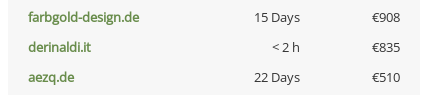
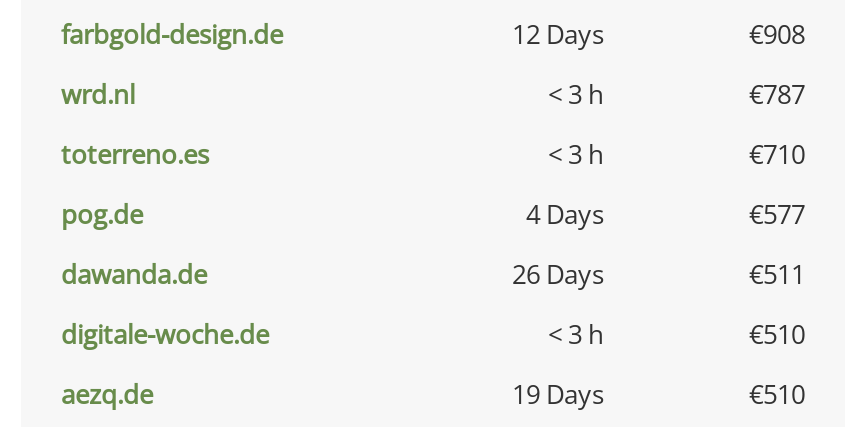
[253,8,299,26] 15 Days -> [512,16,604,52] 12 Days
[28,38,400,56] derinaldi.it | < 2 h | €835 -> [61,76,805,352] wrd.nl | < 3 h | €787 | toterreno.es | < 3 h | €710 | pog.de | 4 Days | €577 | dawanda.de | 26 Days | €511 | digitale-woche.de | < 3 h | €510
[253,68,299,86] 22 Days -> [512,376,604,412] 19 Days

